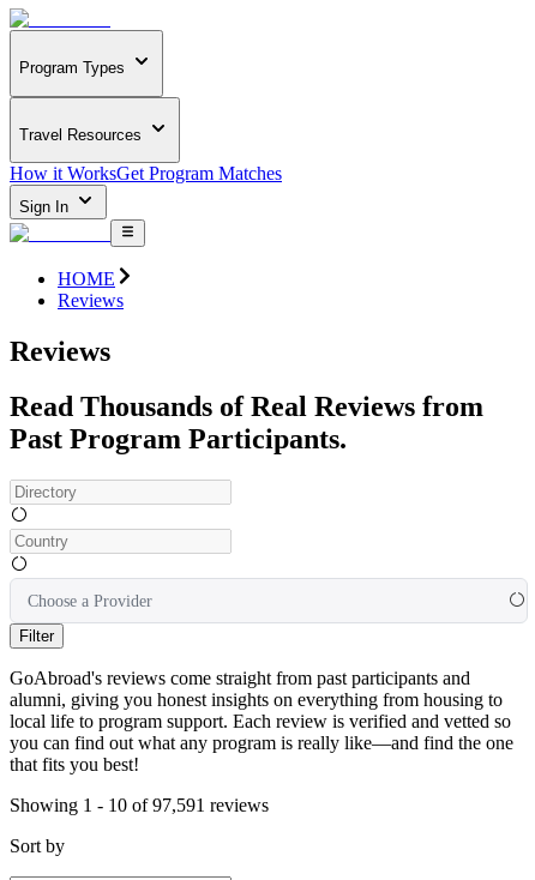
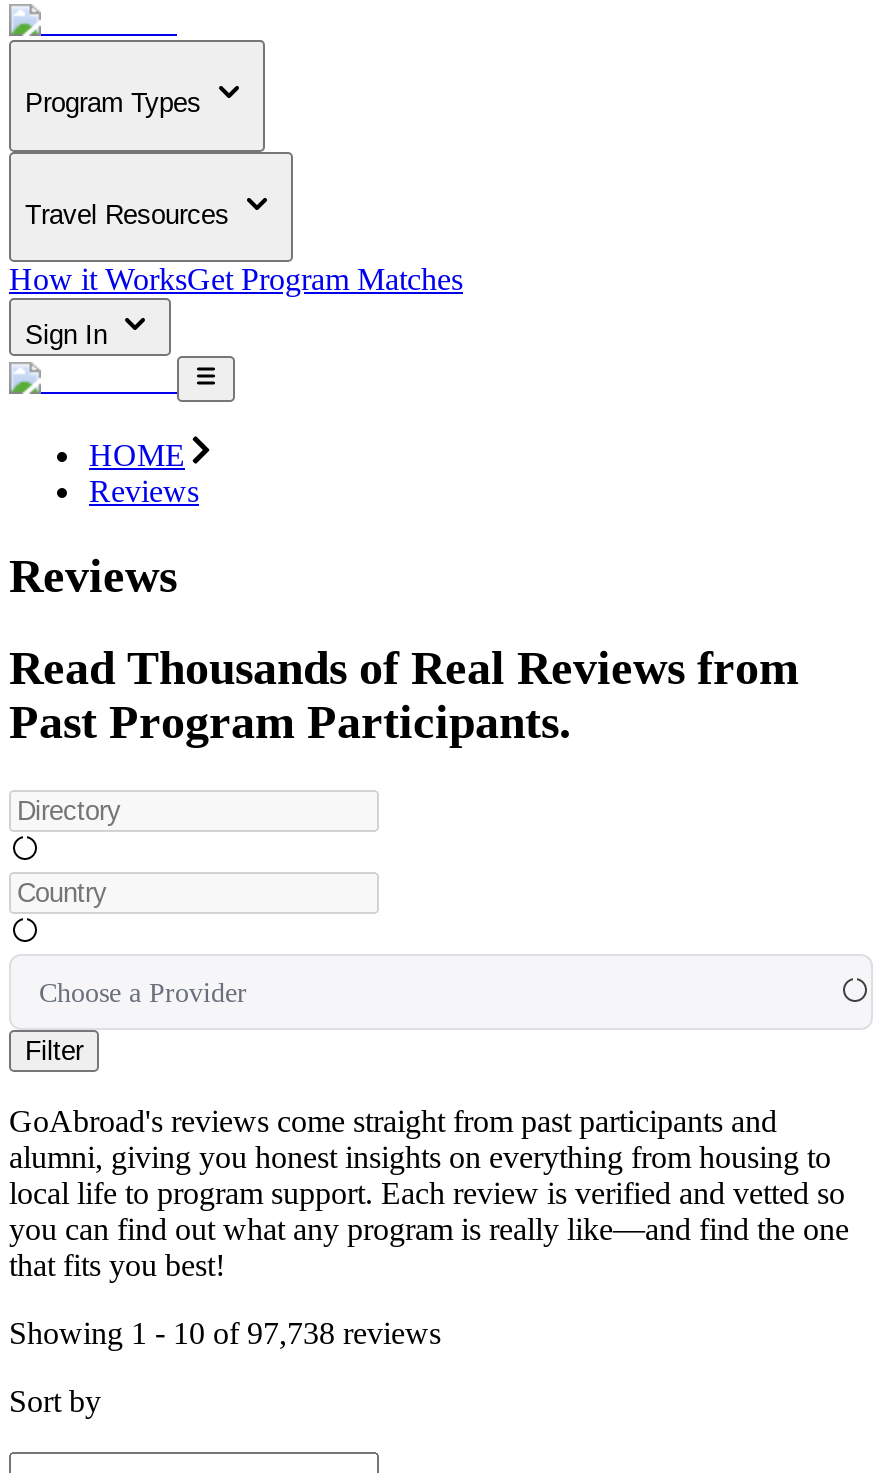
[10,795,269,816] Showing 1 - 10 of 97,591 reviews -> [9,1317,441,1351] Showing 1 - 10 of 97,738 reviews

